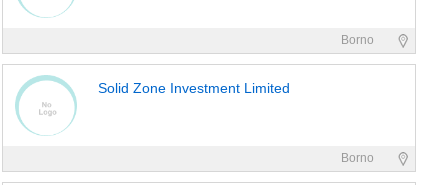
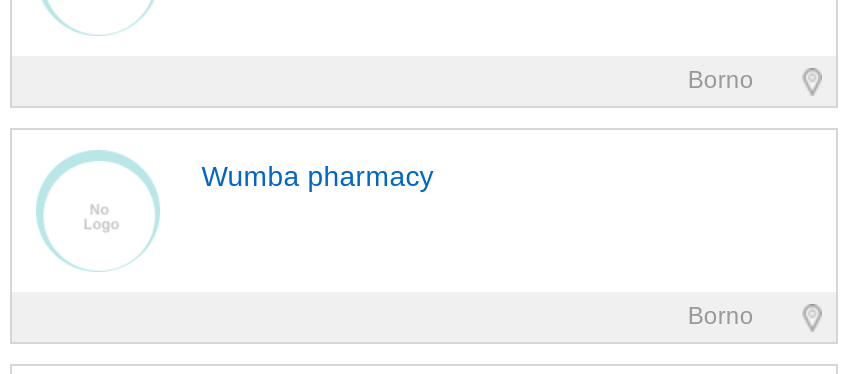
[98,80,290,96] Solid Zone Investment Limited -> [201,159,433,191] Wumba pharmacy

